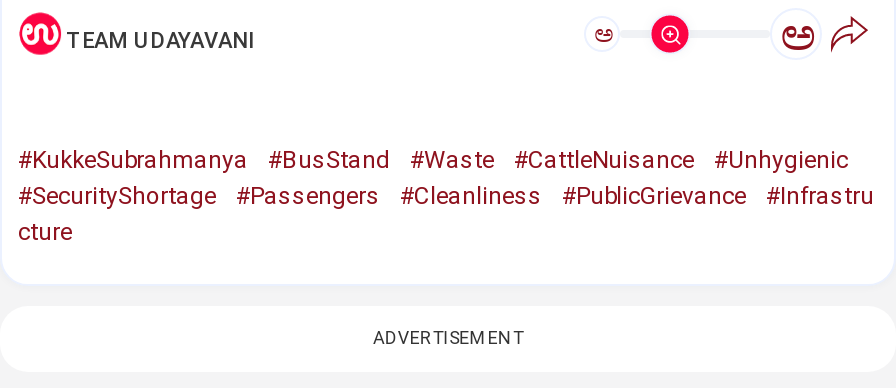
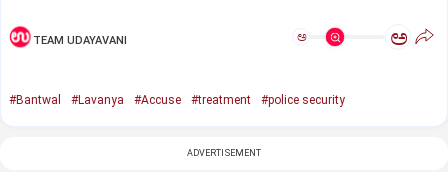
[18,146,874,246] #KukkeSubrahmanya | #BusStand | #Waste | #CattleNuisance | #Unhygienic | #SecurityShortage | #Passengers | #Cleanliness | #PublicGrievance | #Infrastru | cture -> [9,93,345,107] #Bantwal | #Lavanya | #Accuse | #treatment | #police security

